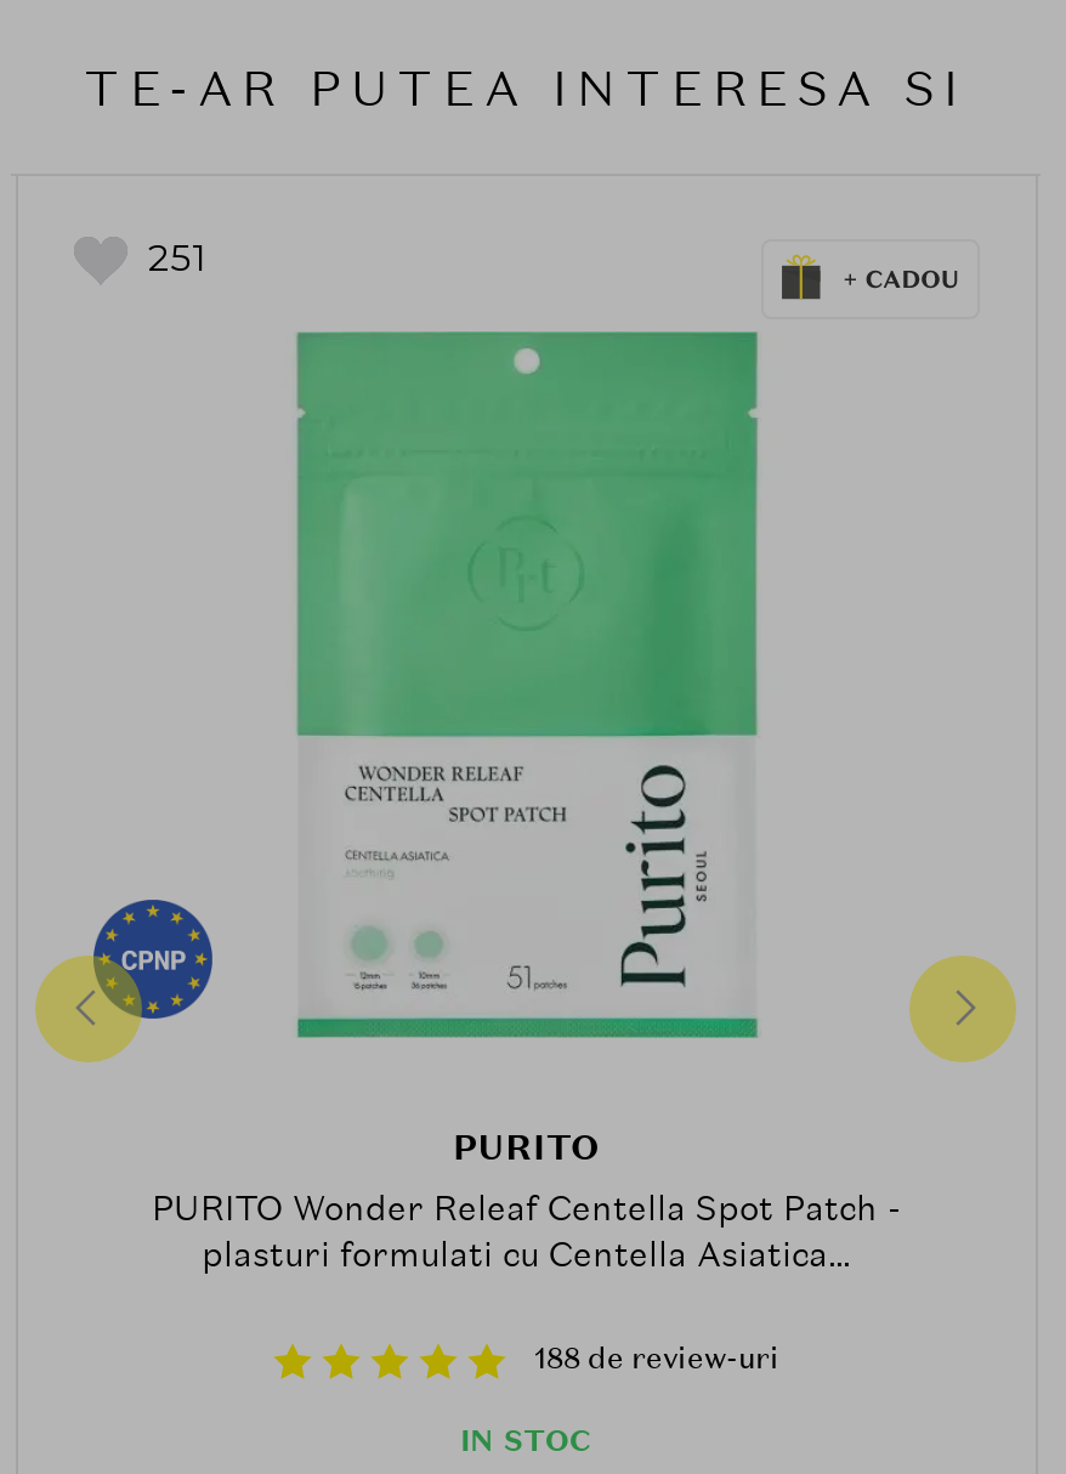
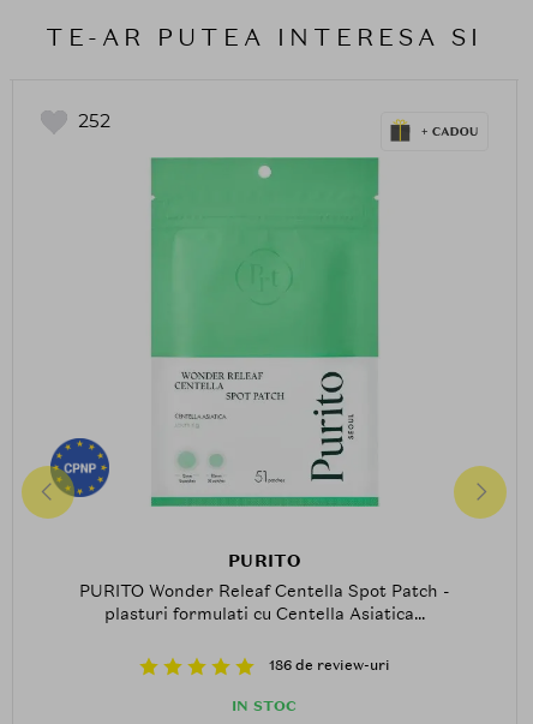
[148,234,206,280] 251 -> [77,109,110,132] 252
[534,1340,779,1379] 188 de review-uri -> [268,656,390,675] 186 de review-uri

